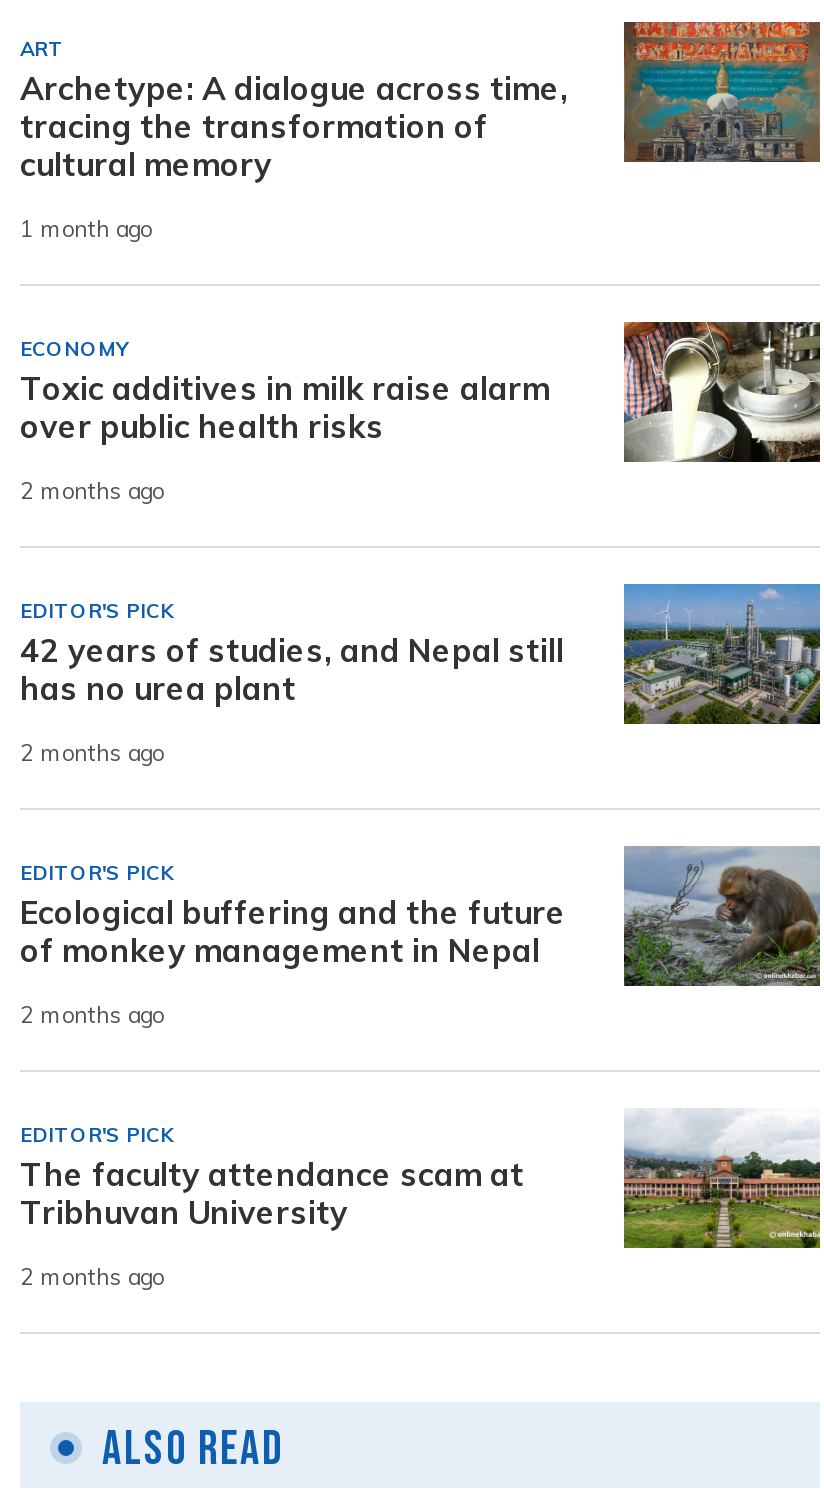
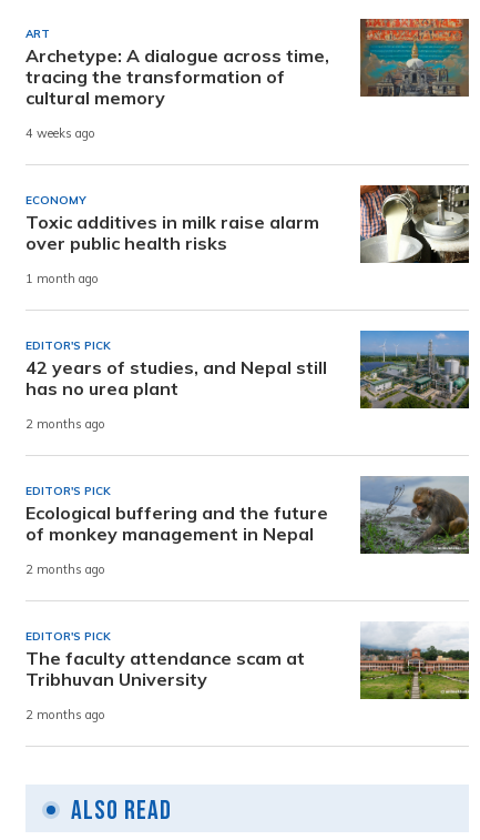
[20,215,152,243] 1 month ago -> [25,126,95,142] 4 weeks ago
[20,477,164,505] 2 months ago -> [25,271,99,287] 1 month ago

